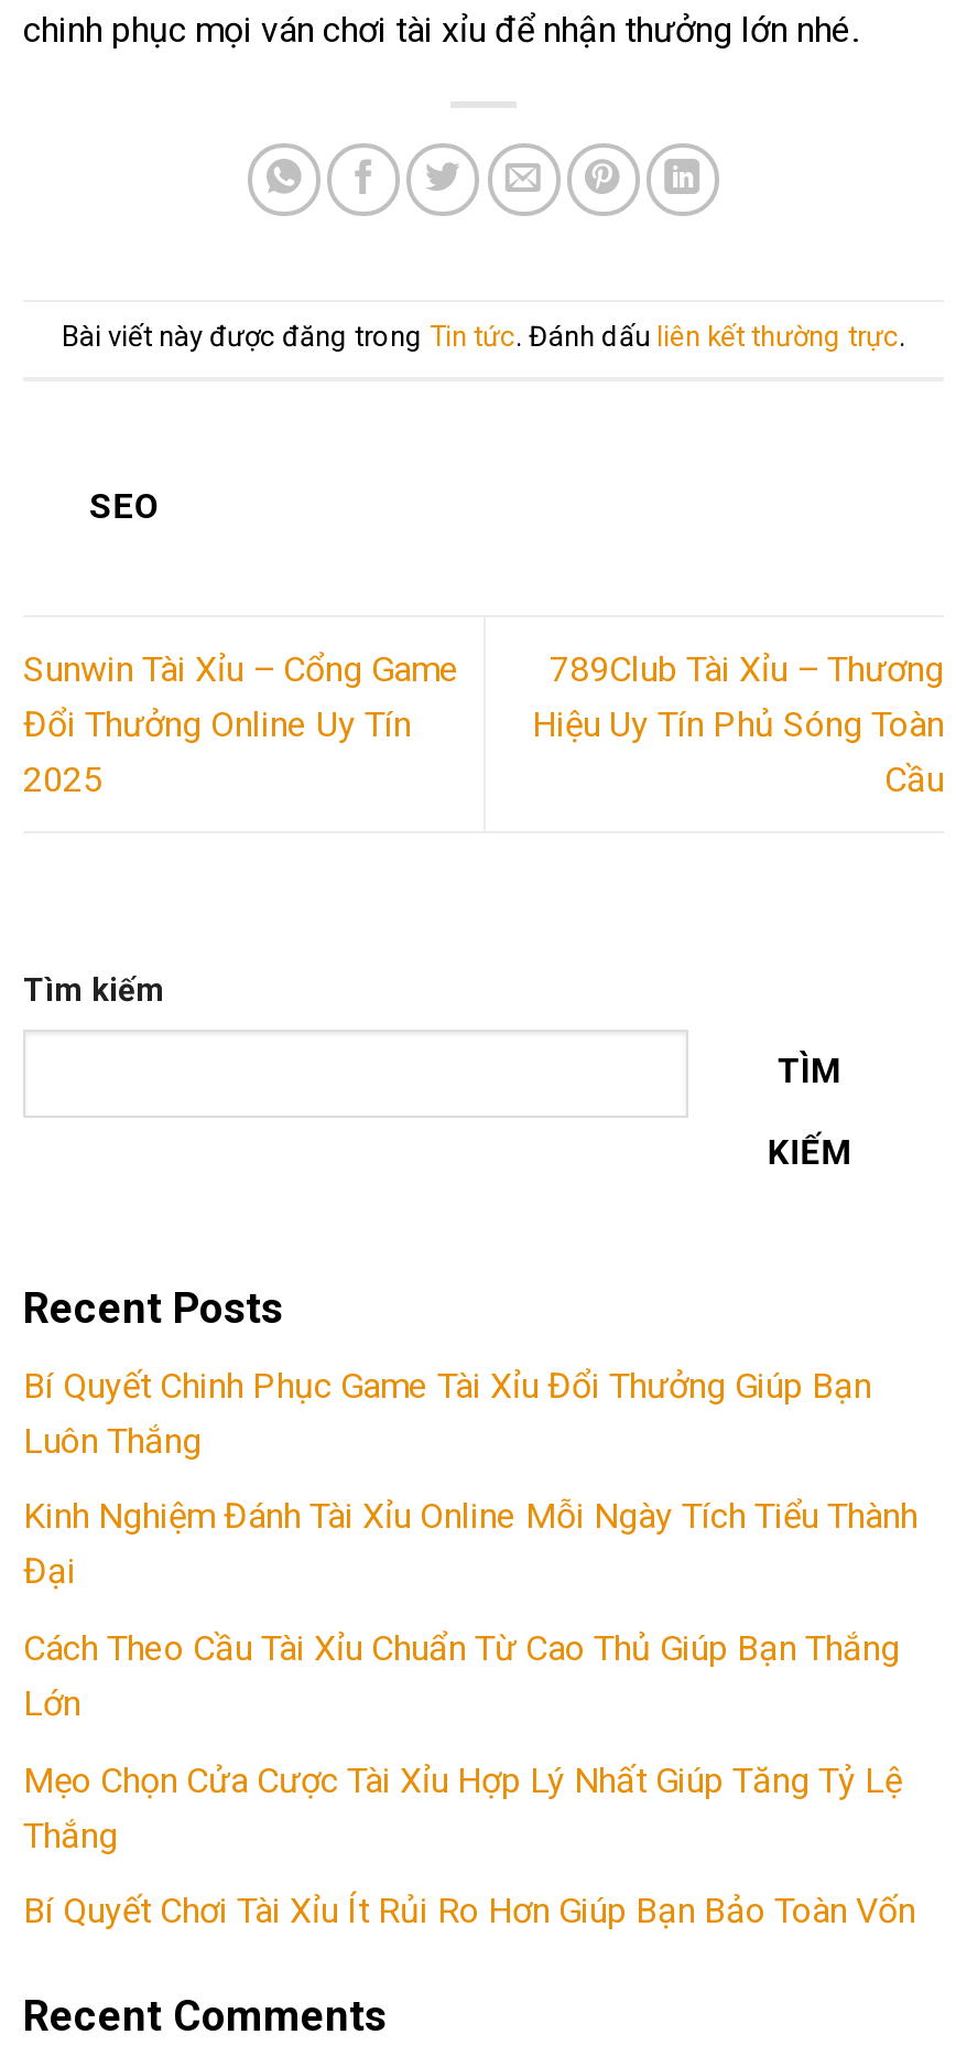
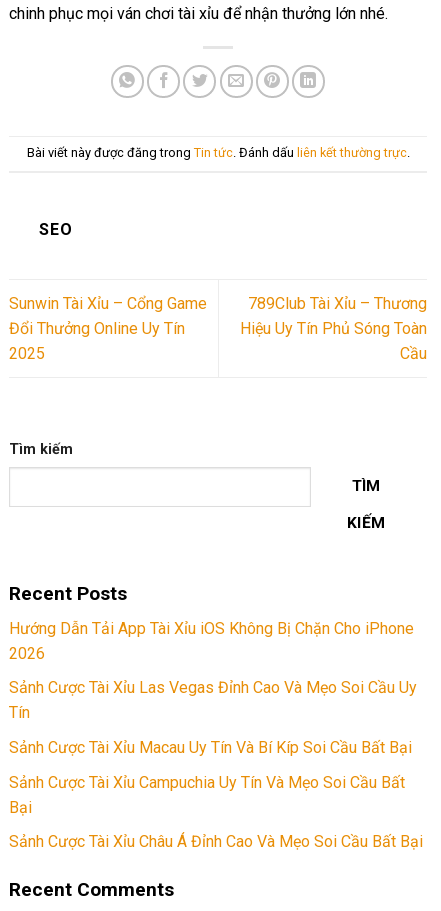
[23,1364,871,1461] Bí Quyết Chinh Phục Game Tài Xỉu Đổi Thưởng Giúp Bạn | Luôn Thắng -> [9,619,414,663] Hướng Dẫn Tải App Tài Xỉu iOS Không Bị Chặn Cho iPhone | 2026
[23,1496,917,1593] Kinh Nghiệm Đánh Tài Xỉu Online Mỗi Ngày Tích Tiểu Thành | Đại -> [9,678,417,722] Sảnh Cược Tài Xỉu Las Vegas Đỉnh Cao Và Mẹo Soi Cầu Uy | Tín
[23,1627,900,1724] Cách Theo Cầu Tài Xỉu Chuẩn Từ Cao Thủ Giúp Bạn Thắng | Lớn -> [9,738,412,757] Sảnh Cược Tài Xỉu Macau Uy Tín Và Bí Kíp Soi Cầu Bất Bại
[23,1759,902,1856] Mẹo Chọn Cửa Cược Tài Xỉu Hợp Lý Nhất Giúp Tăng Tỷ Lệ | Thắng -> [9,773,405,817] Sảnh Cược Tài Xỉu Campuchia Uy Tín Và Mẹo Soi Cầu Bất | Bại
[23,1890,915,1932] Bí Quyết Chơi Tài Xỉu Ít Rủi Ro Hơn Giúp Bạn Bảo Toàn Vốn -> [9,832,423,851] Sảnh Cược Tài Xỉu Châu Á Đỉnh Cao Và Mẹo Soi Cầu Bất Bại

